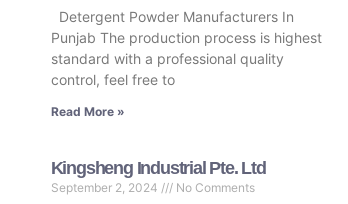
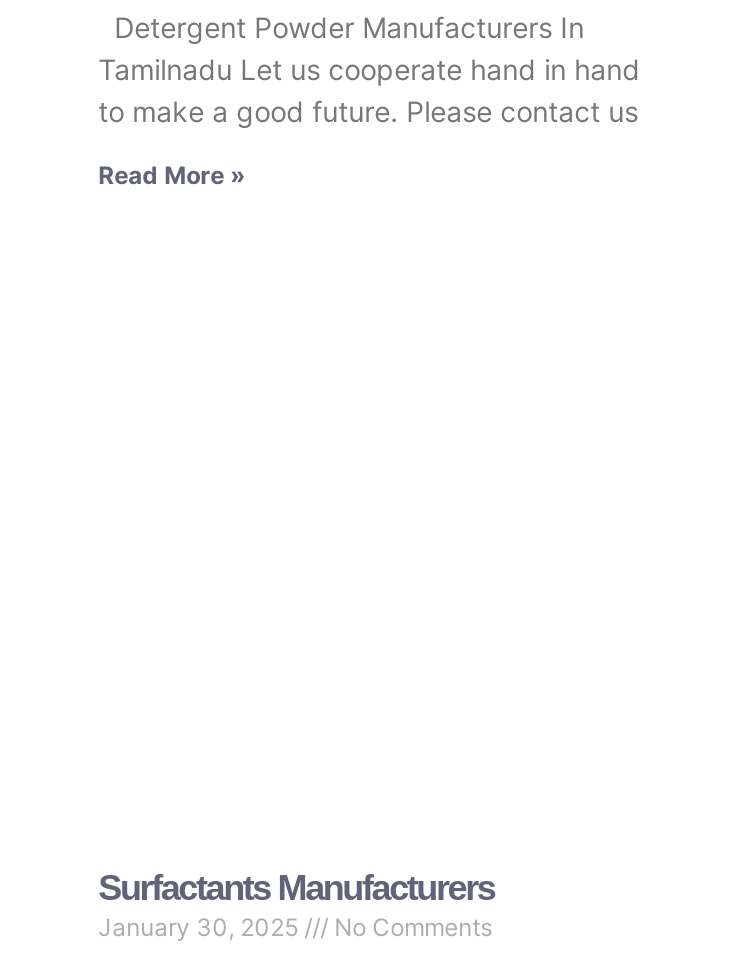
[51,29,322,88] Punjab The production process is highest | standard with a professional quality | control, feel free to -> [98,52,640,128] Tamilnadu Let us cooperate hand in hand | to make a good future. Please contact us
moved [51,104,125,119] -> [98,160,246,190]: Read More »
[51,158,266,195] Kingsheng Industrial Pte. Ltd | September 2, 2024 -> [98,868,494,942] Surfactants Manufacturers | January 30, 2025

